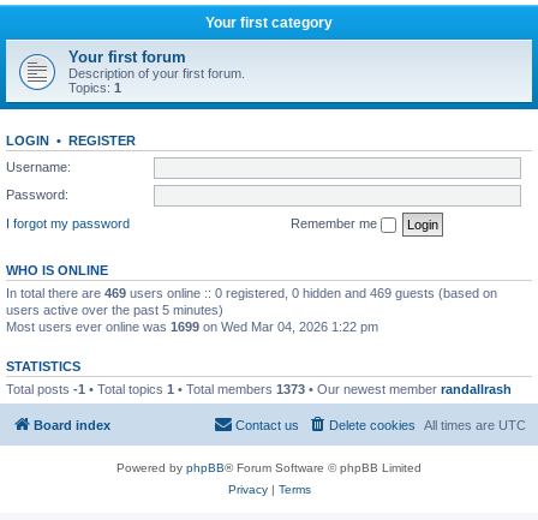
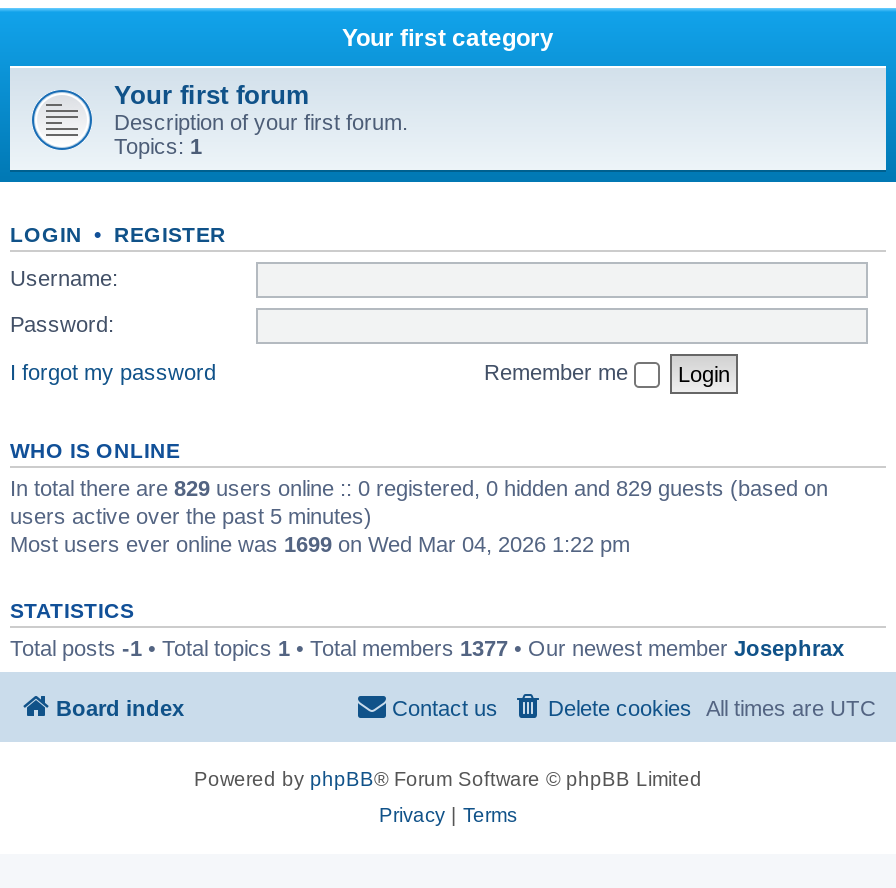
[6,285,497,300] In total there are 469 users online :: 0 registered, 0 hidden and 469 guests (based on -> [10,475,828,499] In total there are 829 users online :: 0 registered, 0 hidden and 829 guests (based on
[6,381,512,396] Total posts -1 • Total topics 1 • Total members 1373 • Our newest member randallrash -> [10,635,844,659] Total posts -1 • Total topics 1 • Total members 1377 • Our newest member Josephrax

